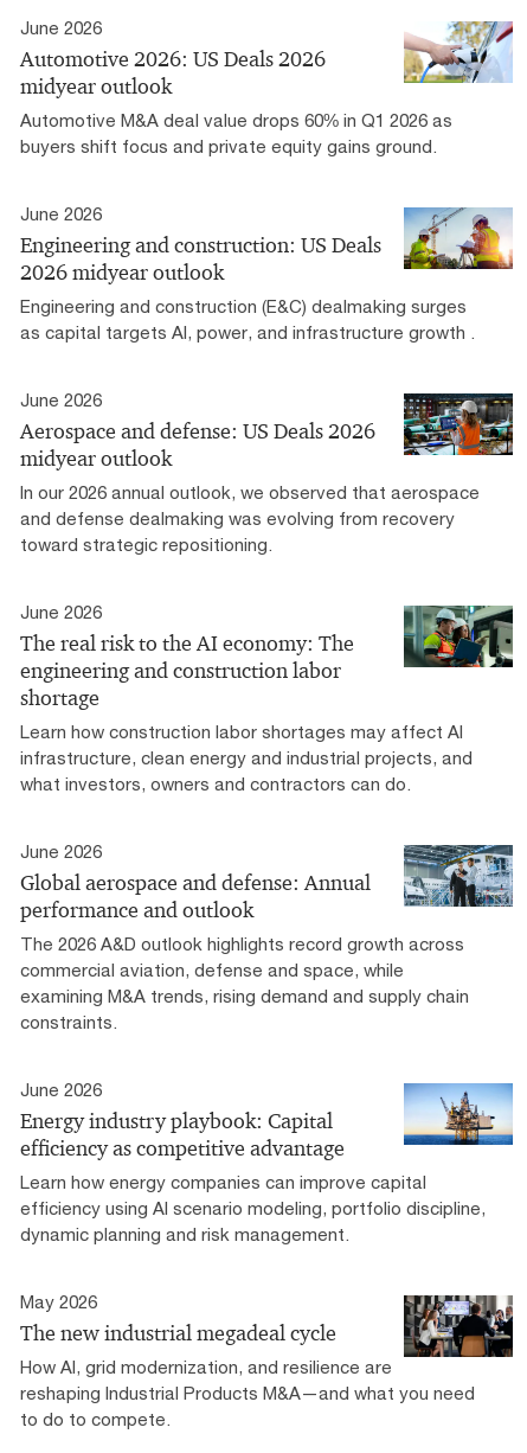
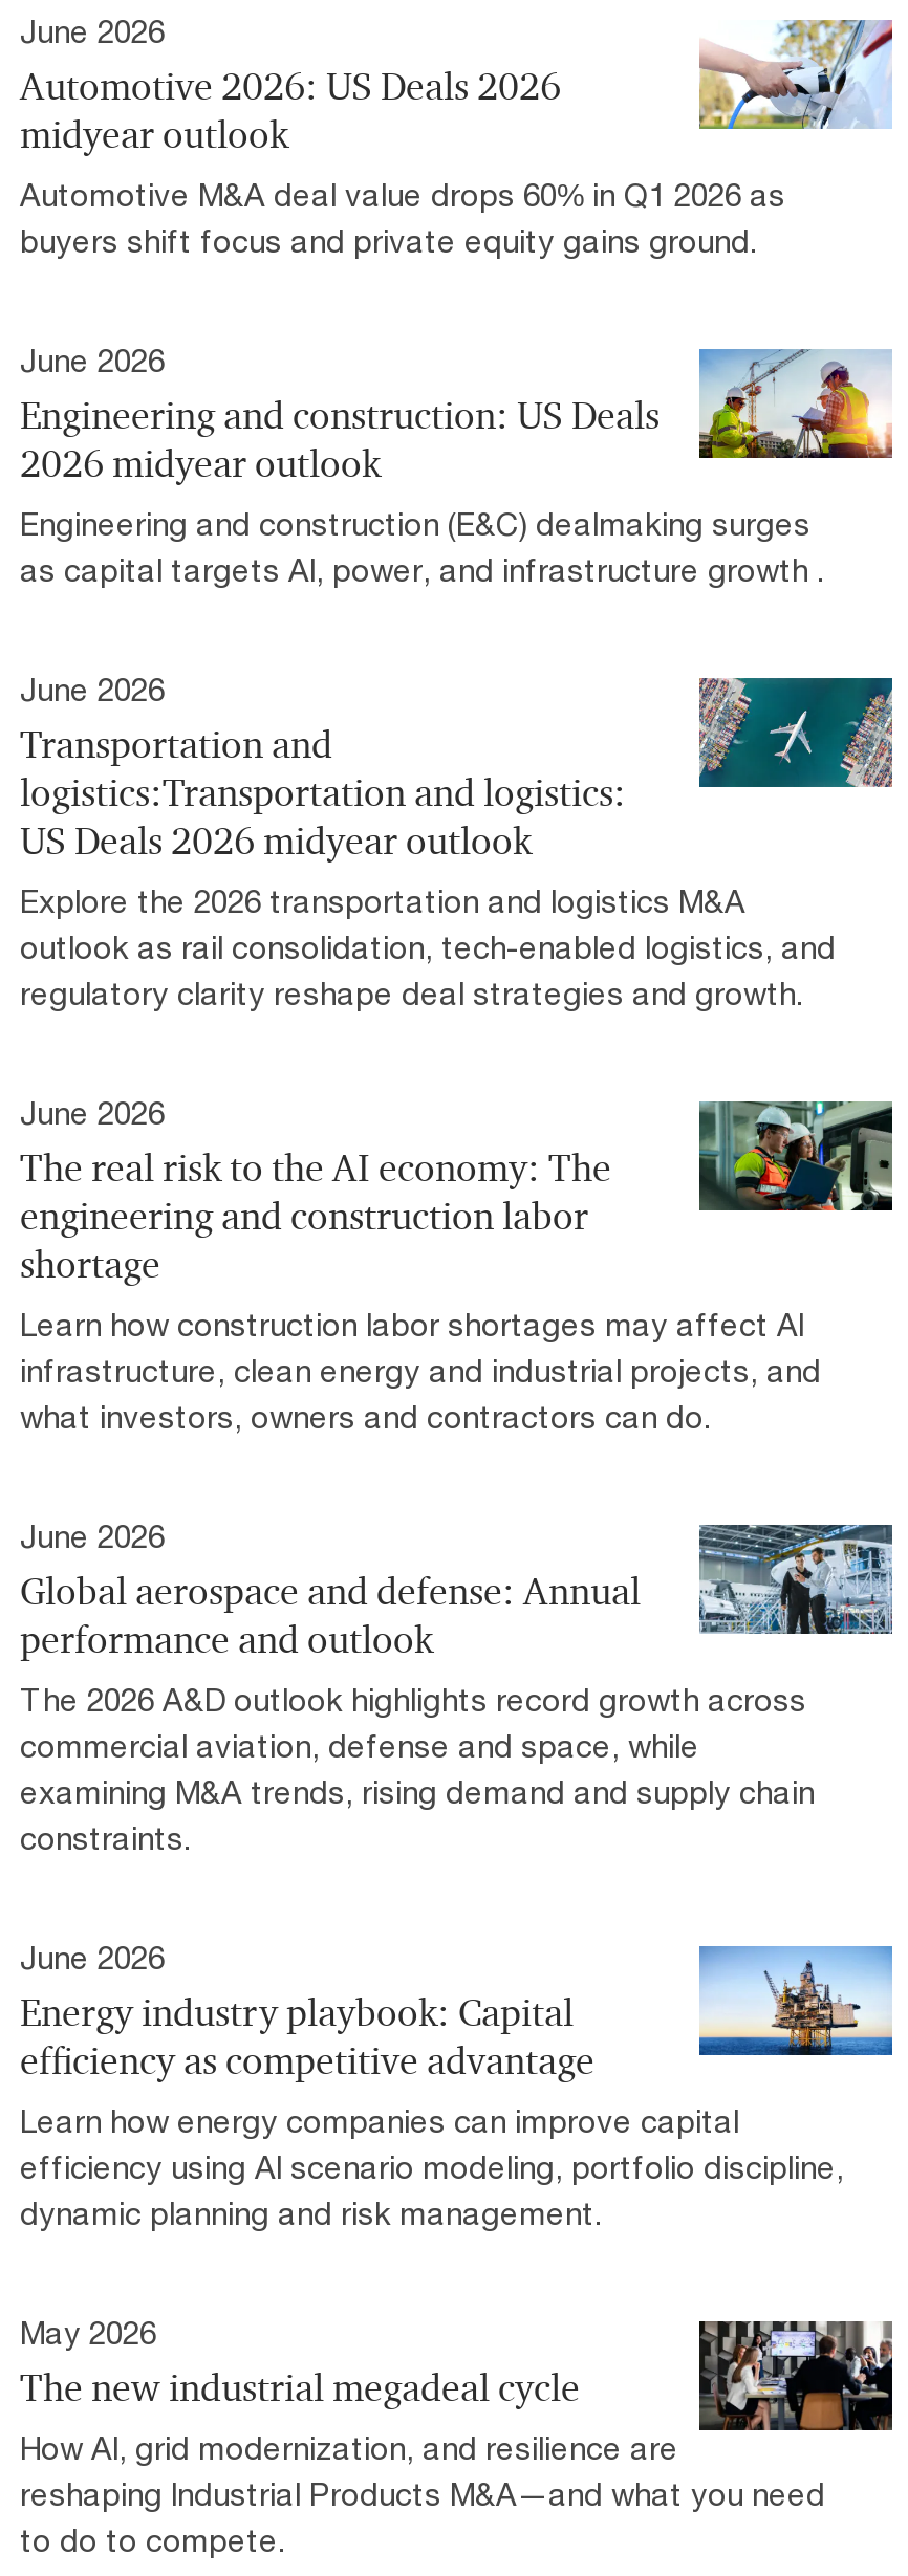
[20,392,514,554] [image] | Aerospace and defense: US Deals 2026 | midyear outlook | In our 2026 annual outlook, we observed that aerospace | and defense dealmaking was evolving from recovery | toward strategic repositioning. -> [20,675,894,1012] [image] | Transportation and | logistics:Transportation and logistics: | US Deals 2026 midyear outlook | Explore the 2026 transportation and logistics M&A | outlook as rail consolidation, tech-enabled logistics, and | regulatory clarity reshape deal strategies and growth.

